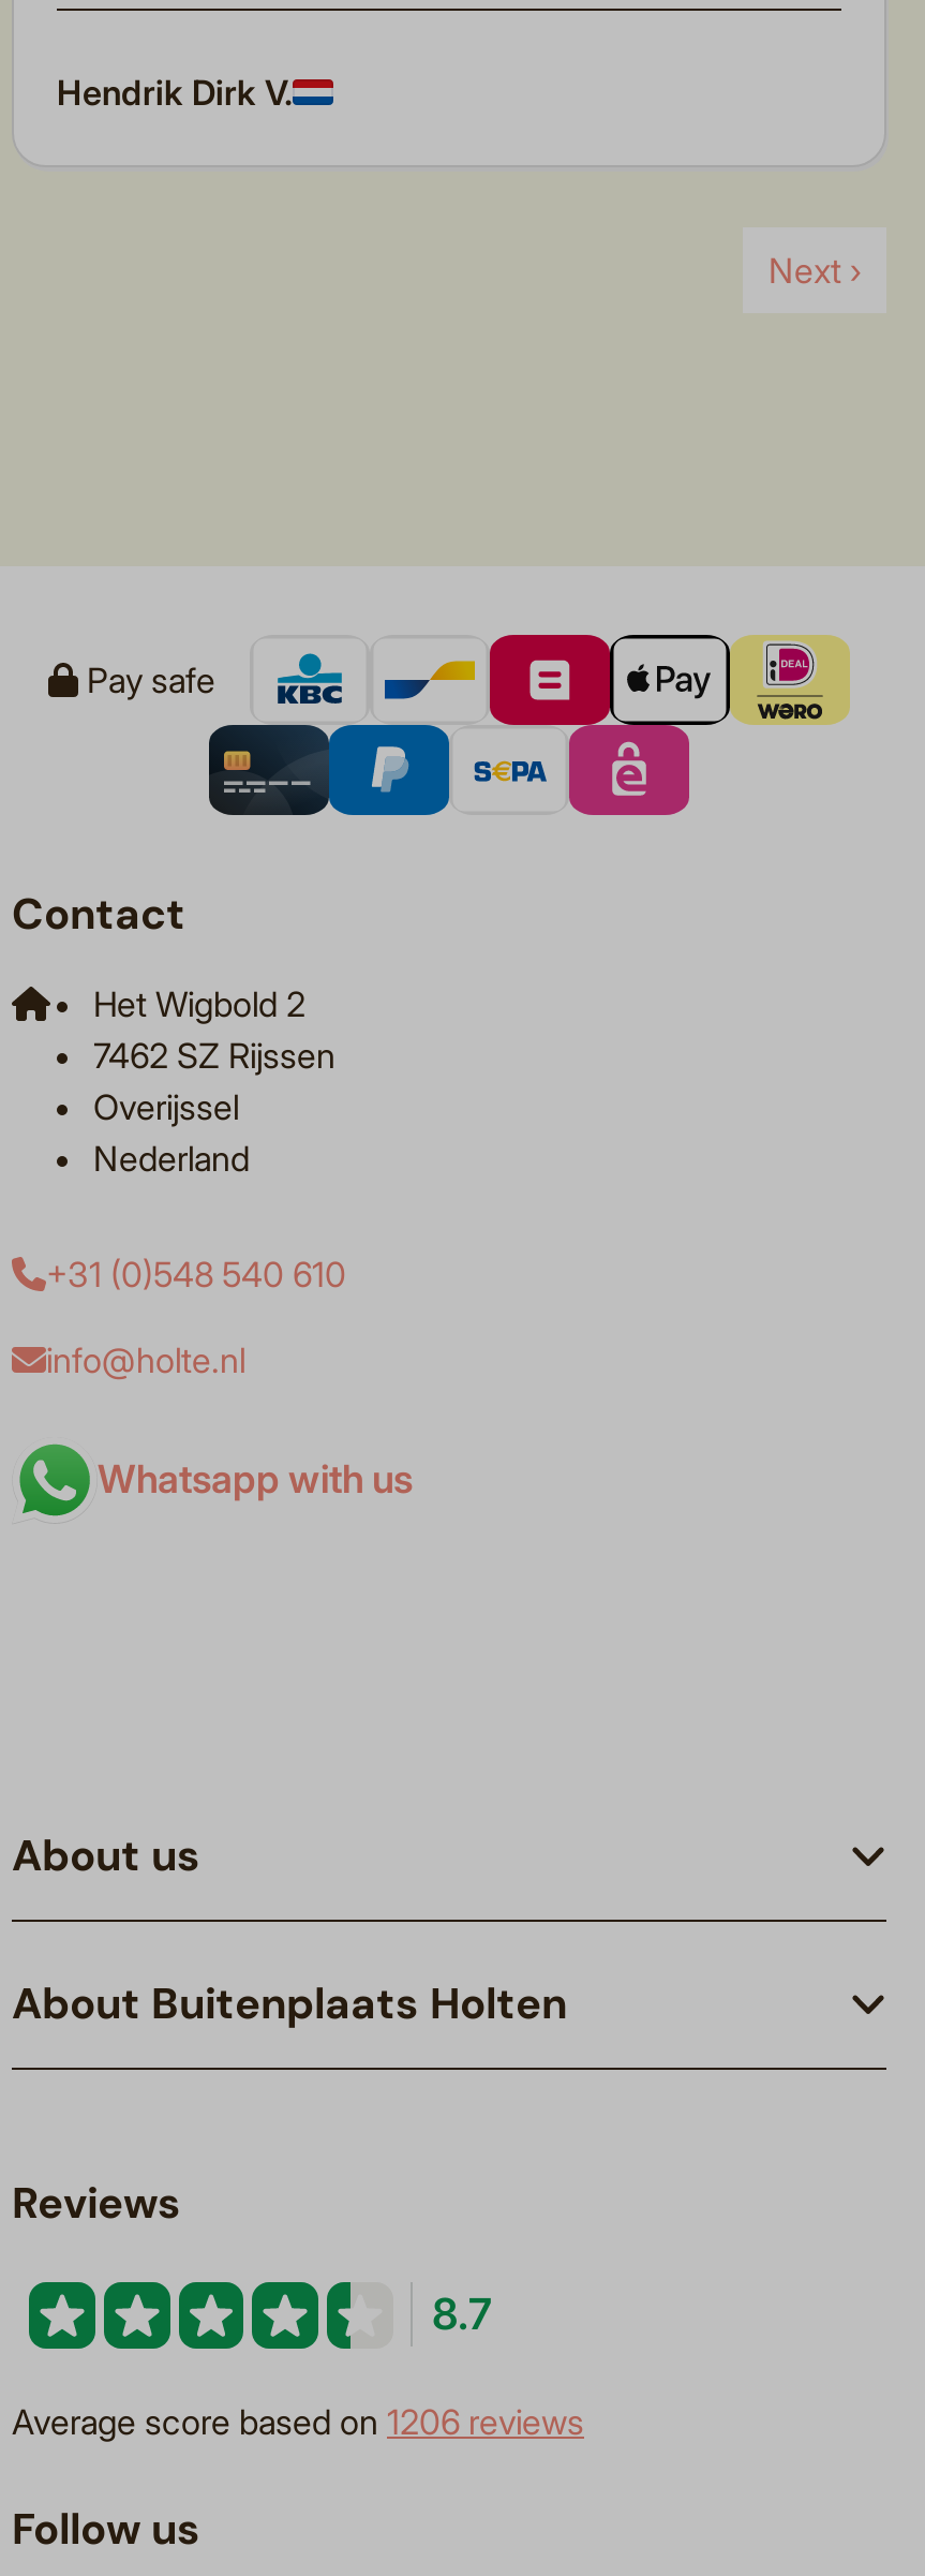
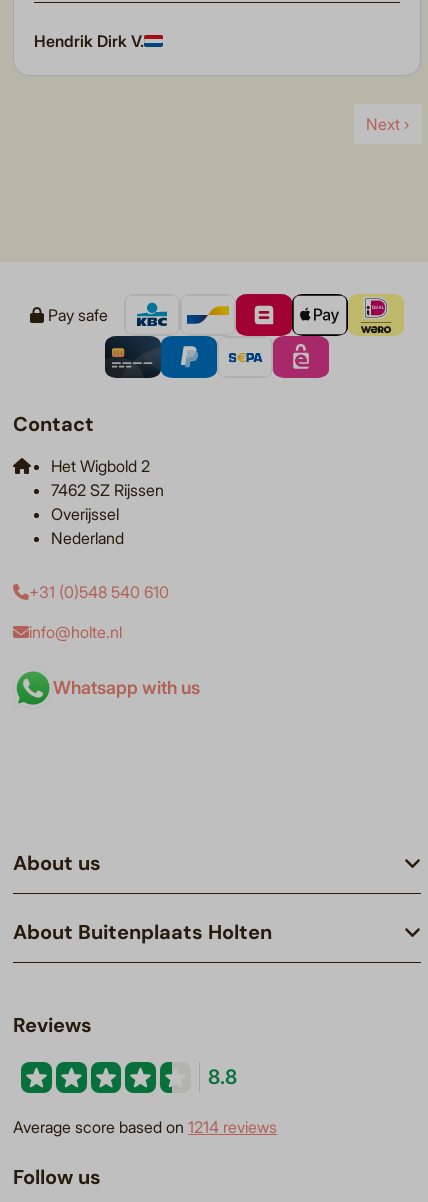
[432,2289,492,2341] 8.7 -> [208,1065,237,1089] 8.8
[12,2401,584,2444] Average score based on 1206 reviews -> [13,1117,277,1137] Average score based on 1214 reviews

